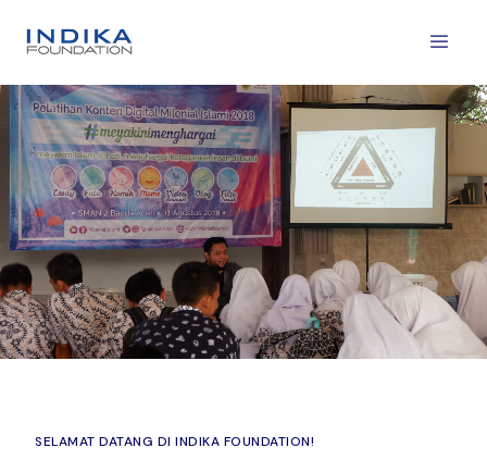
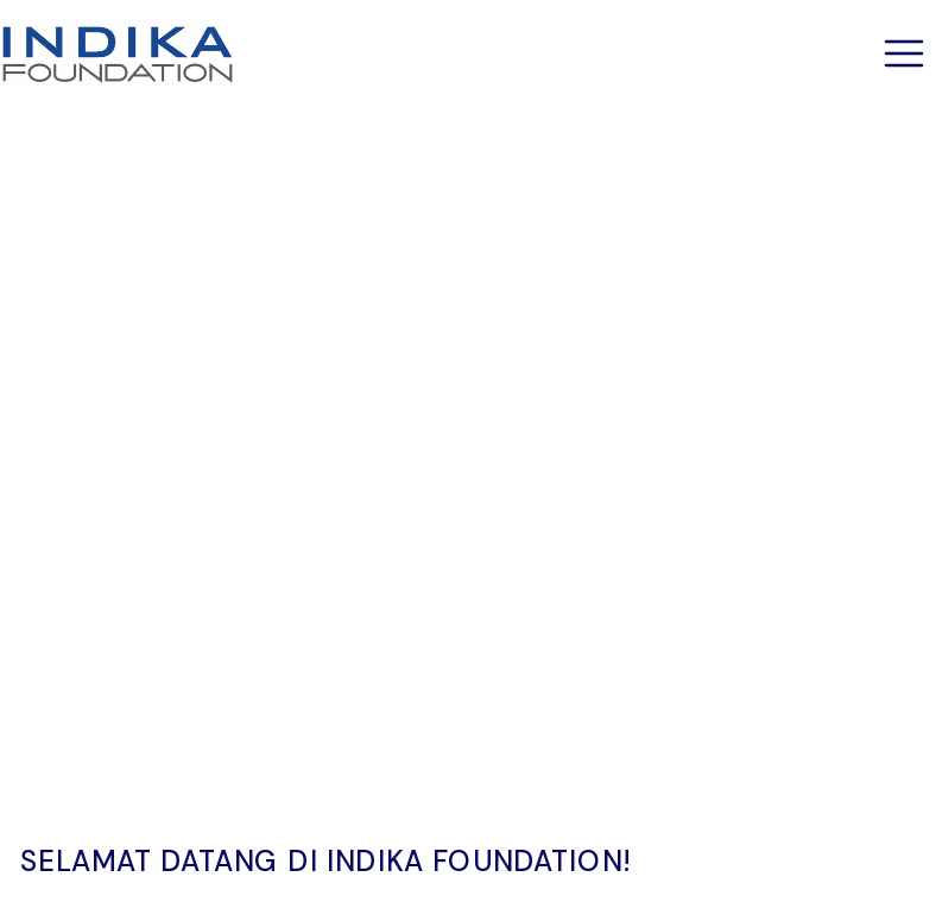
[3,84,484,360] [image] -> none

